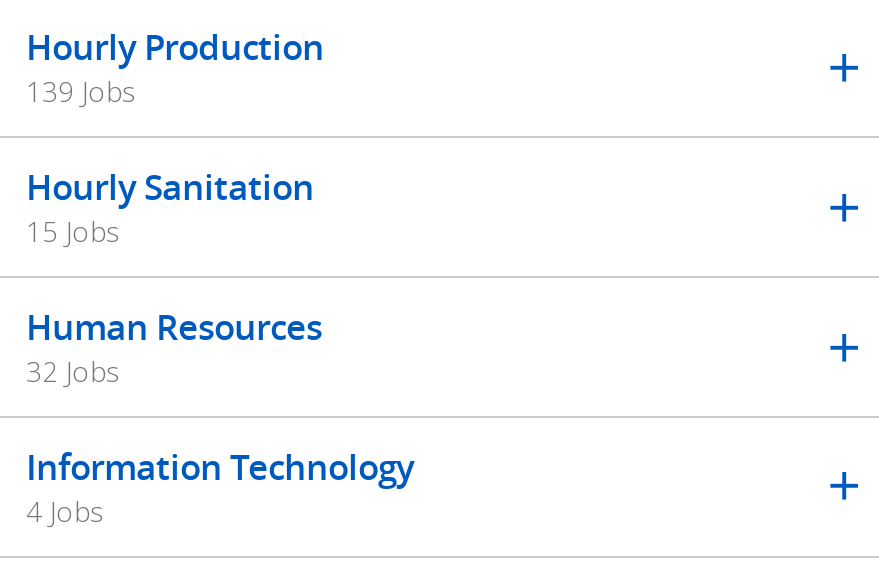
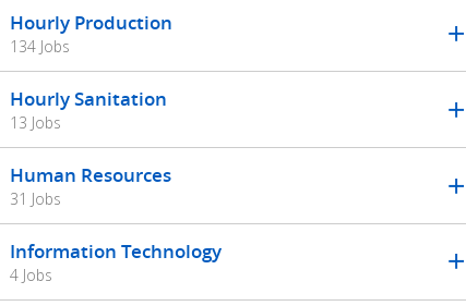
[26,73,136,111] 139 Jobs -> [10,36,70,57] 134 Jobs
[26,213,120,251] 15 Jobs -> [10,112,61,133] 13 Jobs
[26,352,120,390] 32 Jobs -> [10,189,61,209] 31 Jobs

